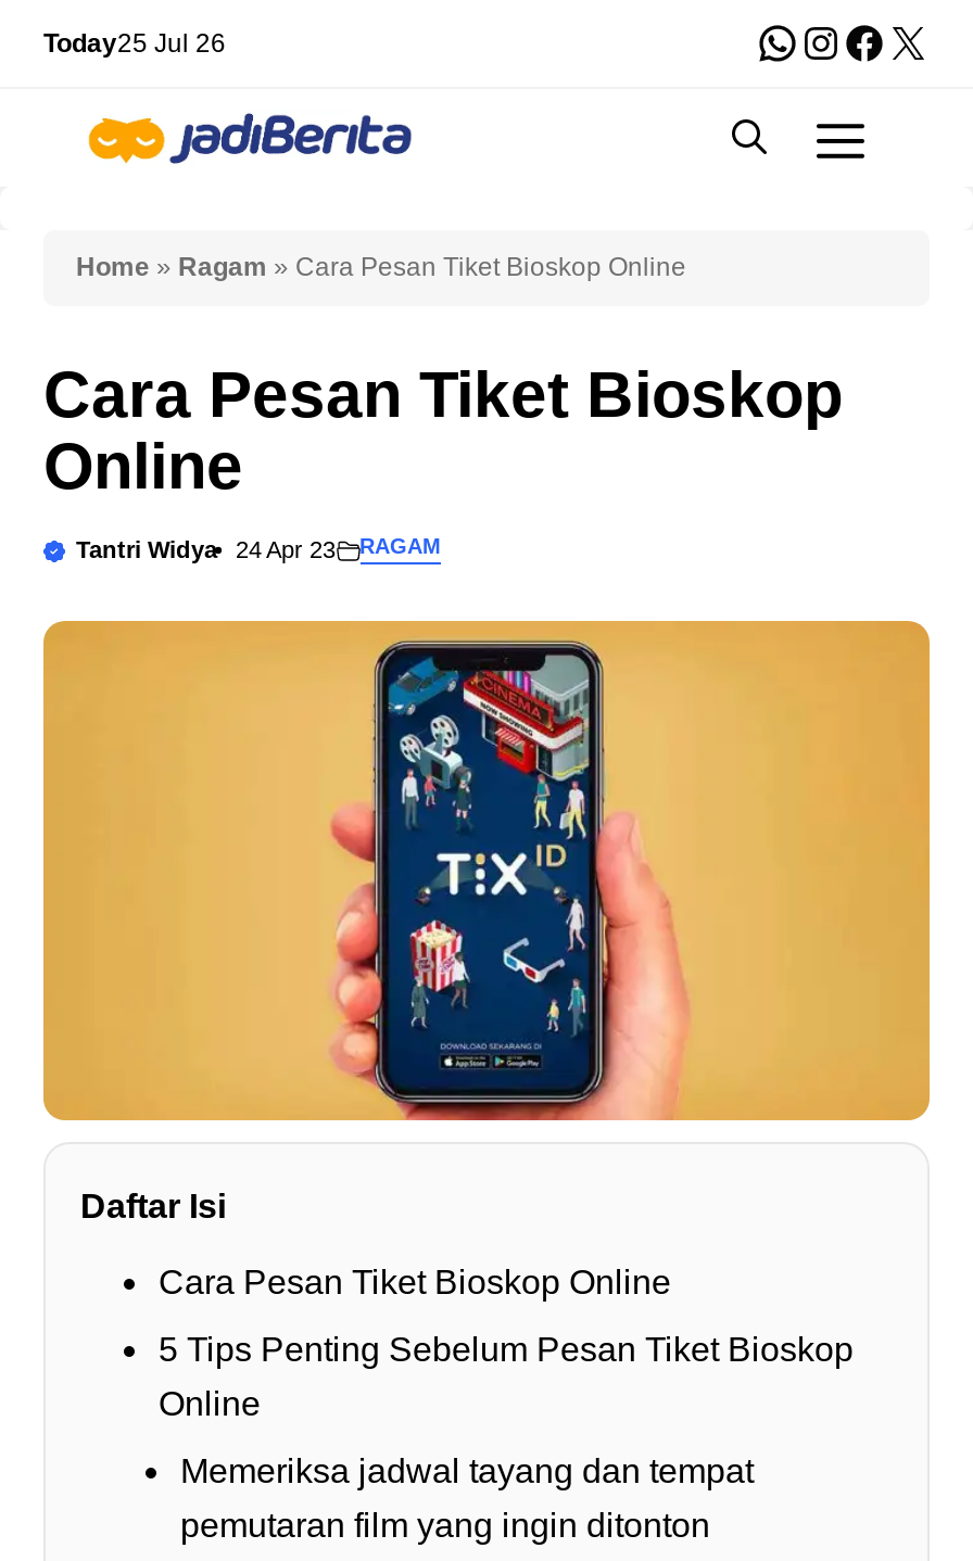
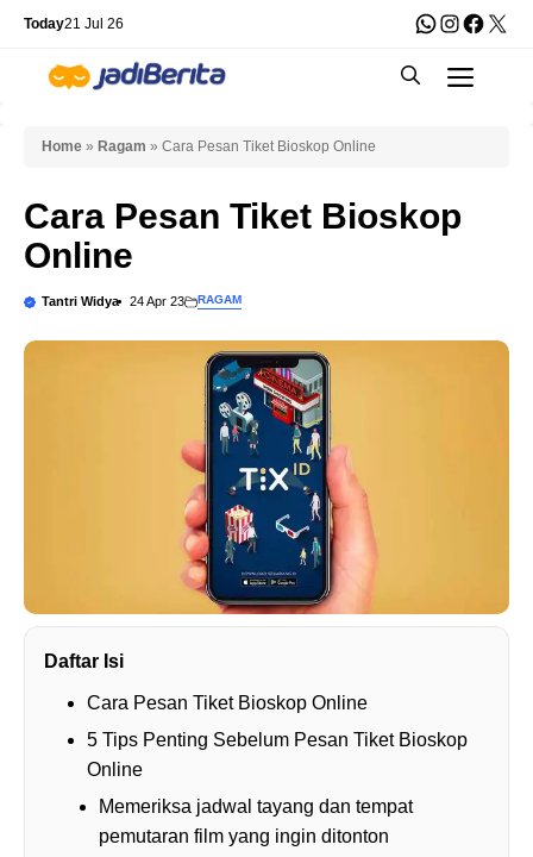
[43,28,226,59] Today25 Jul 26 -> [24,15,124,32] Today21 Jul 26

